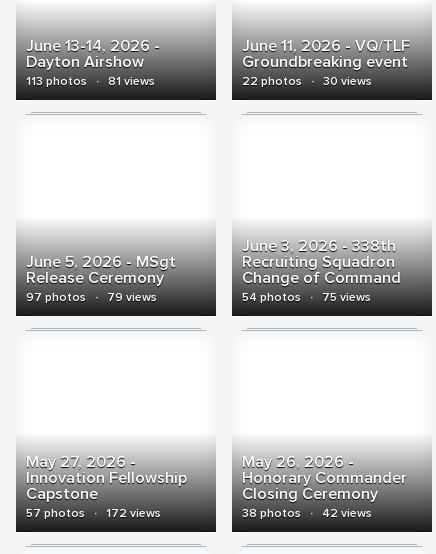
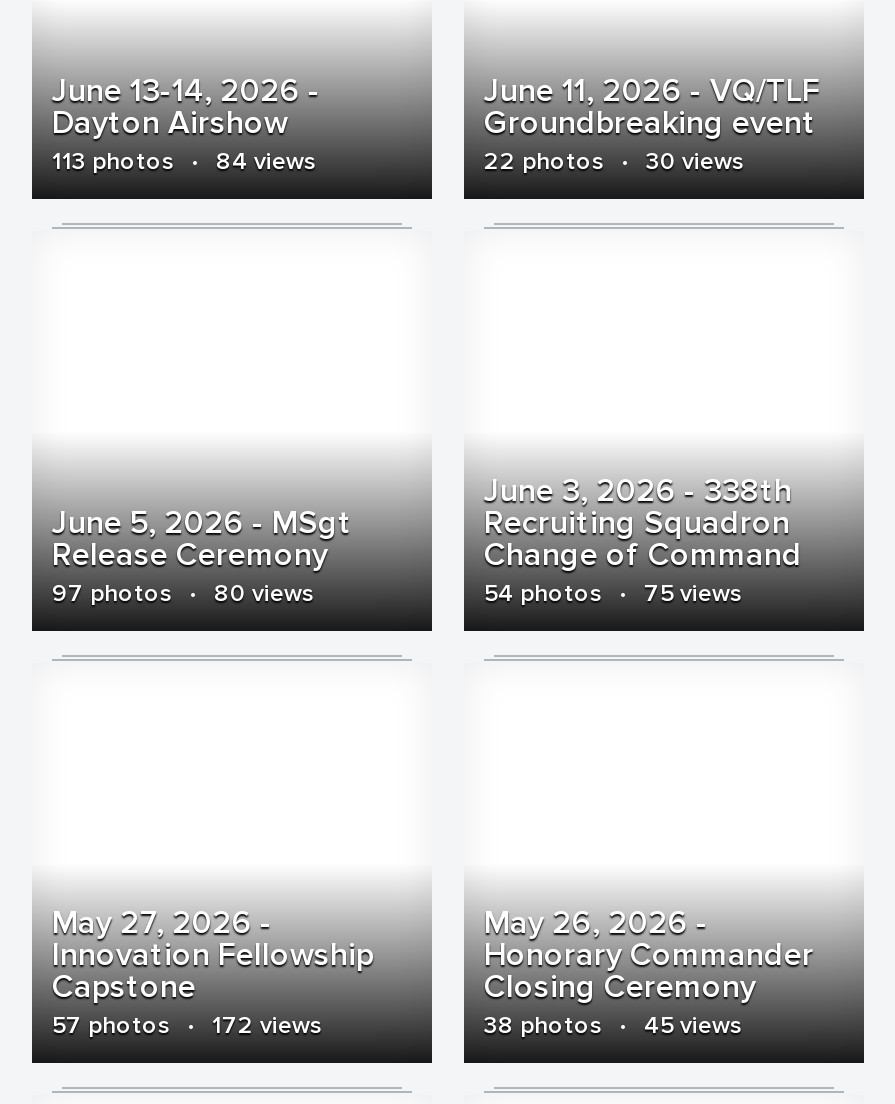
[26,74,155,89] 113 photos · 81 views -> [52,147,316,177] 113 photos · 84 views
[26,290,157,305] 97 photos · 79 views -> [52,579,314,609] 97 photos · 80 views
[242,506,372,521] 38 photos · 42 views -> [484,1011,742,1041] 38 photos · 45 views

